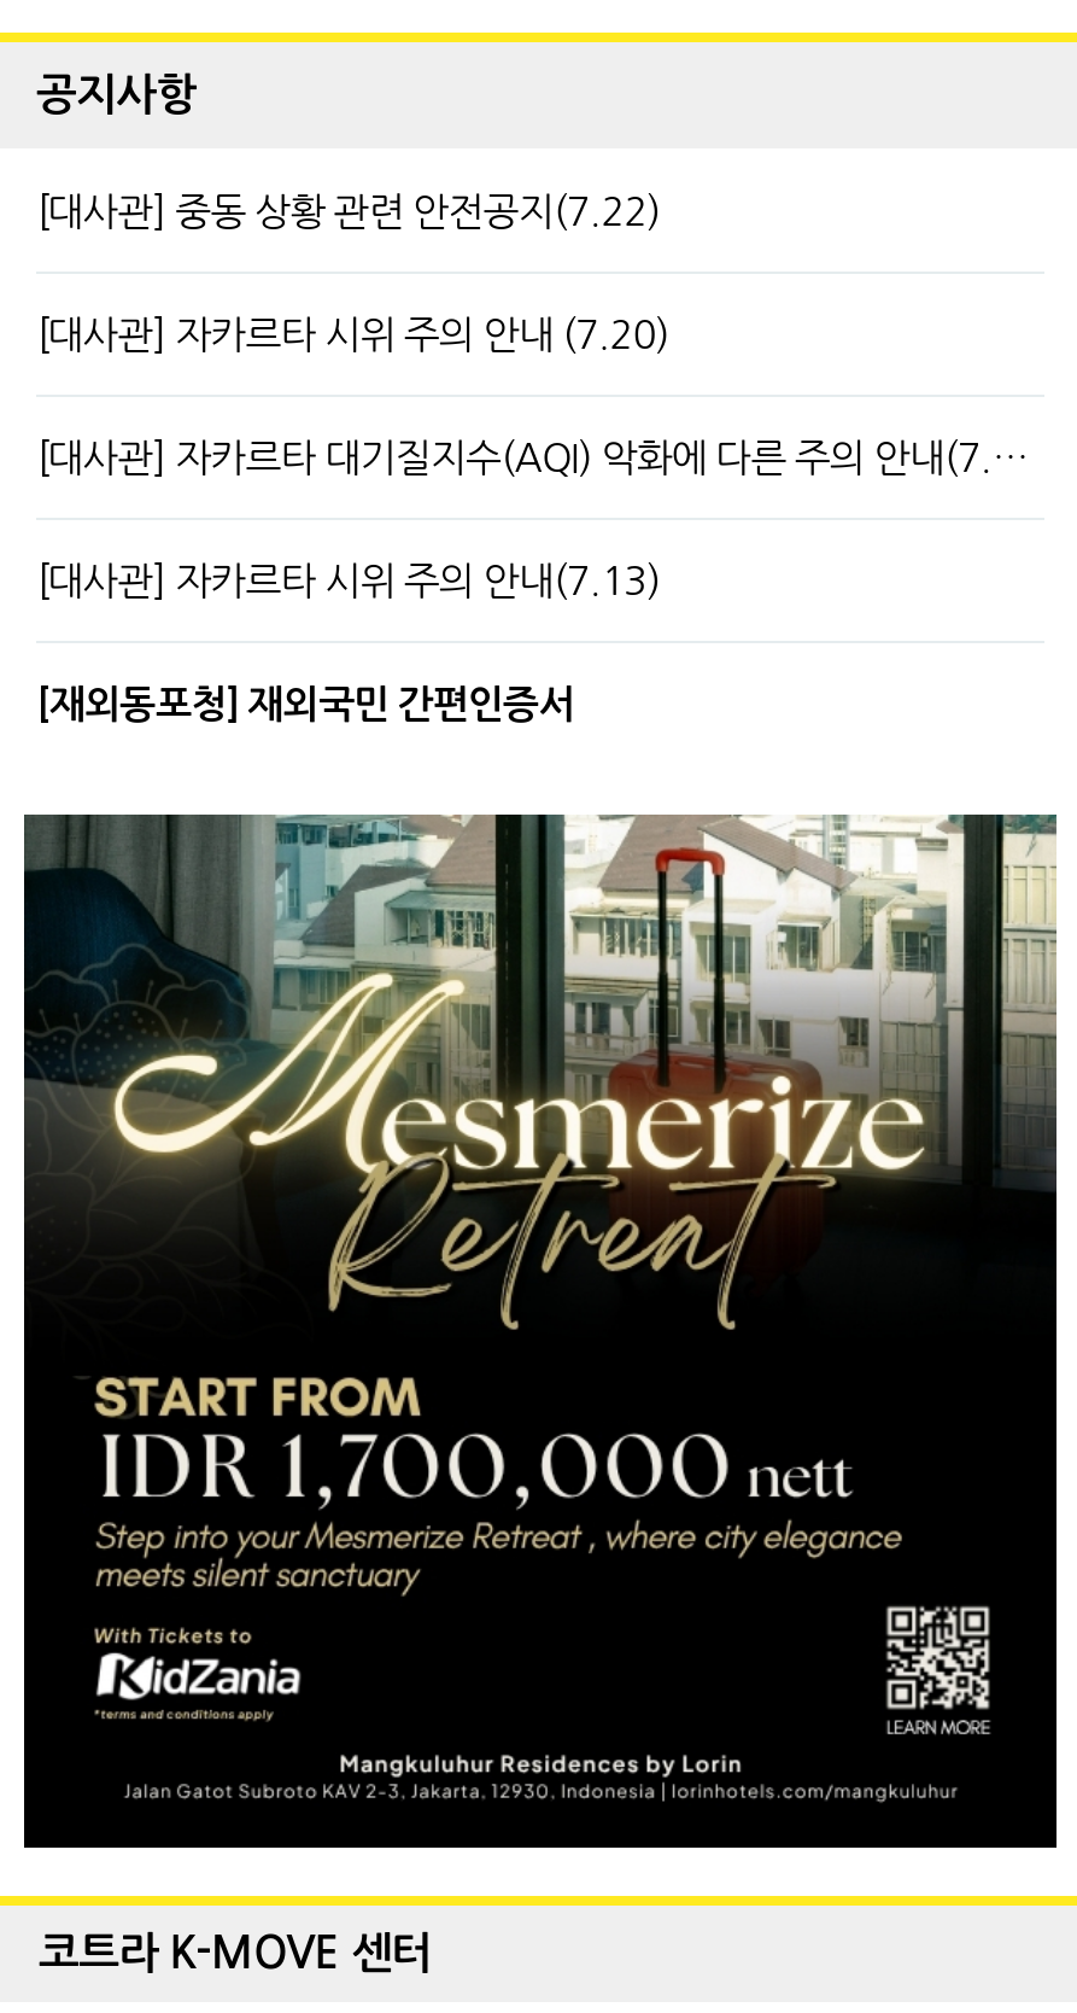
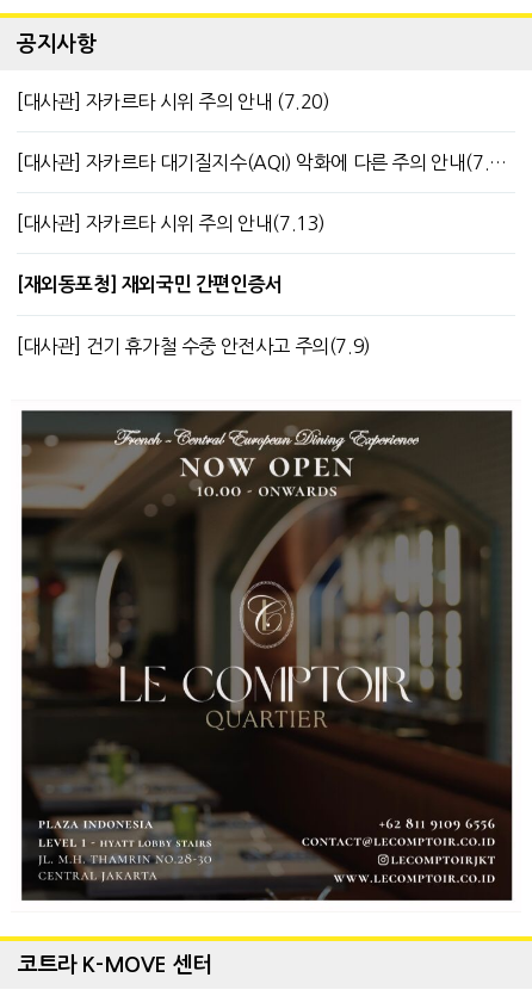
[36,193,661,232] [대사관] 중동 상황 관련 안전공지(7.22) -> none
moved [36,316,670,724] -> [17,92,330,294]: [대사관] 자카르타 시위 주의 안내 (7.20) | [대사관] 자카르타 시위 주의 안내(7.13) | [재외동포청] 재외국민 간편인증서
none -> [17,336,371,356] [대사관] 건기 휴가철 수중 안전사고 주의(7.9)
[22,813,1059,1851] [image] -> [11,402,521,913] [image]

